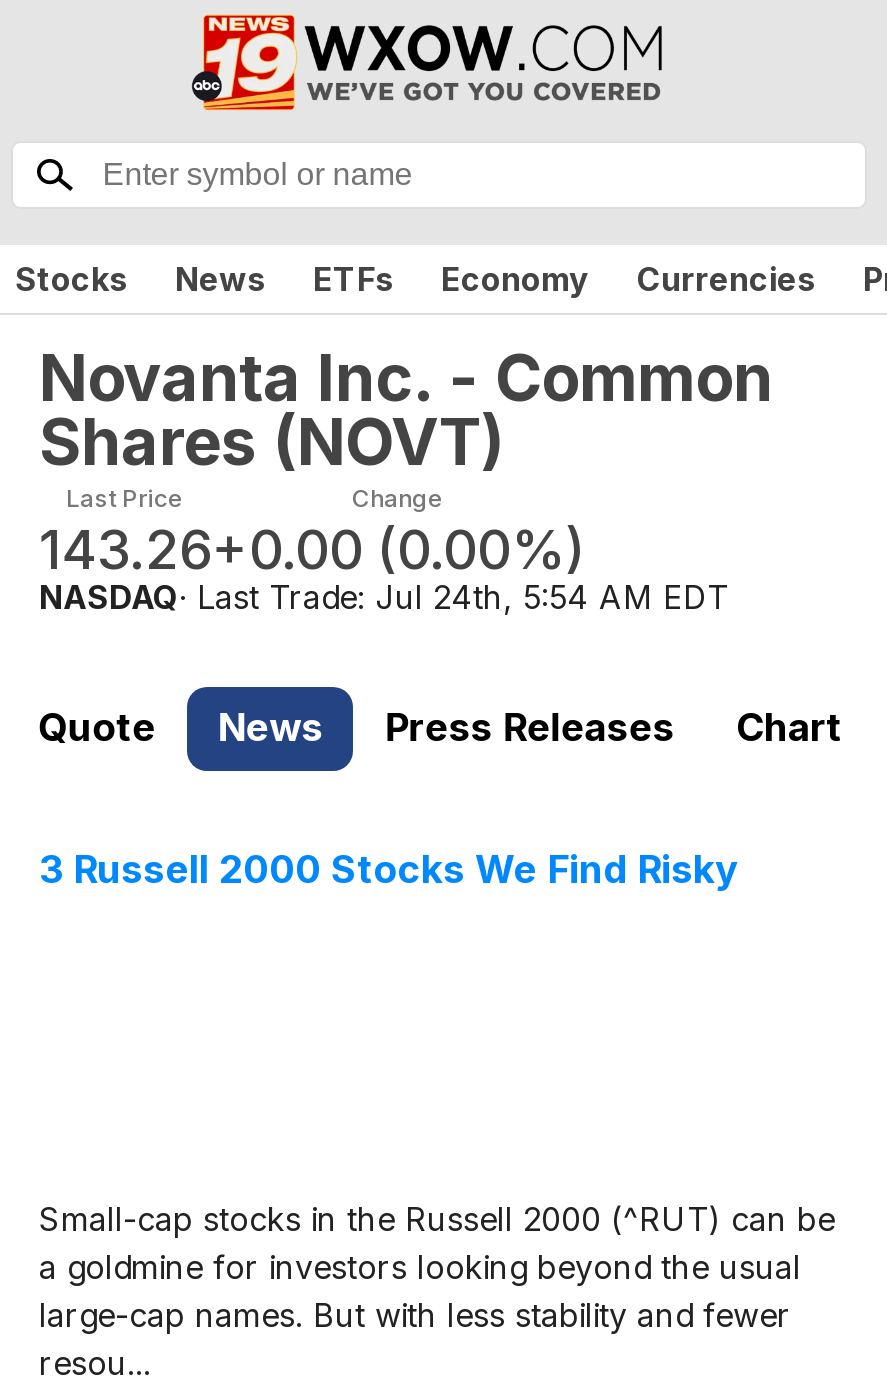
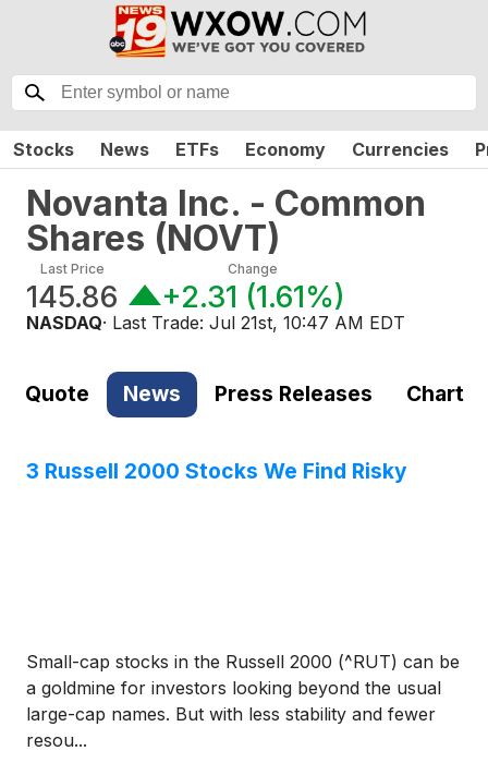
[39,516,211,582] 143.26 -> [26,279,118,315] 145.86
[211,516,585,582] +0.00 (0.00%) -> [161,279,345,315] +2.31 (1.61%)
[39,576,729,616] NASDAQ · Last Trade: Jul 24th, 5:54 AM EDT -> [26,311,405,333] NASDAQ · Last Trade: Jul 21st, 10:47 AM EDT

